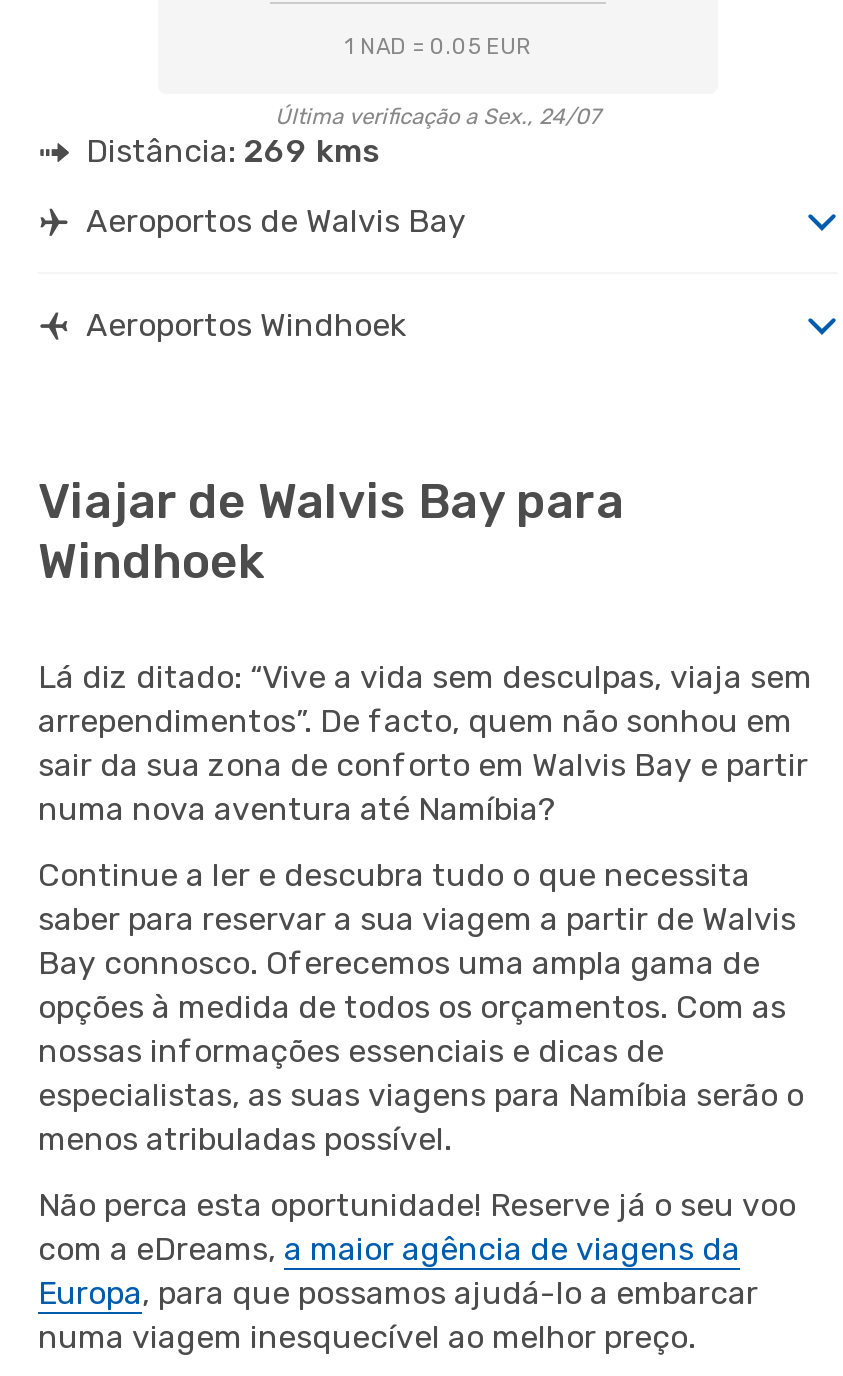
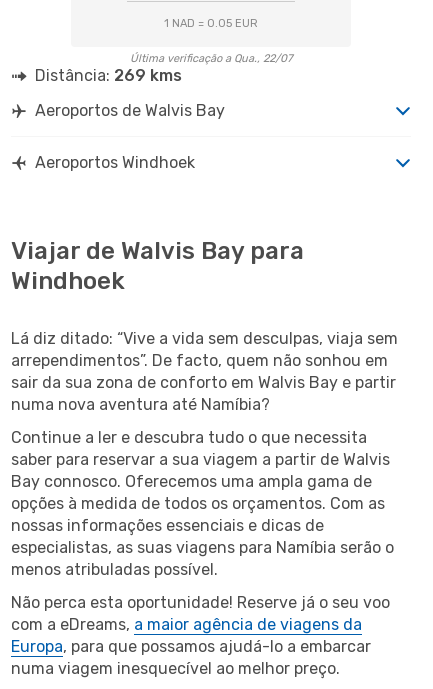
[275,104,601,130] Última verificação a Sex., 24/07 -> [129,52,292,65] Última verificação a Qua., 22/07

